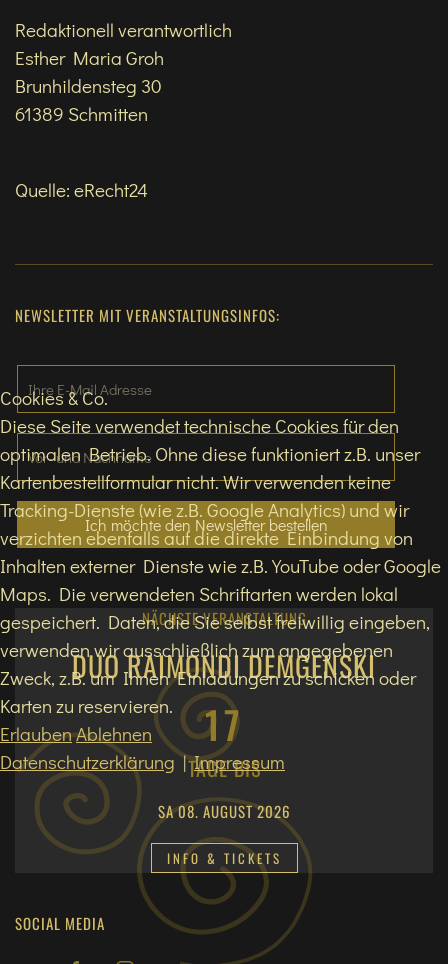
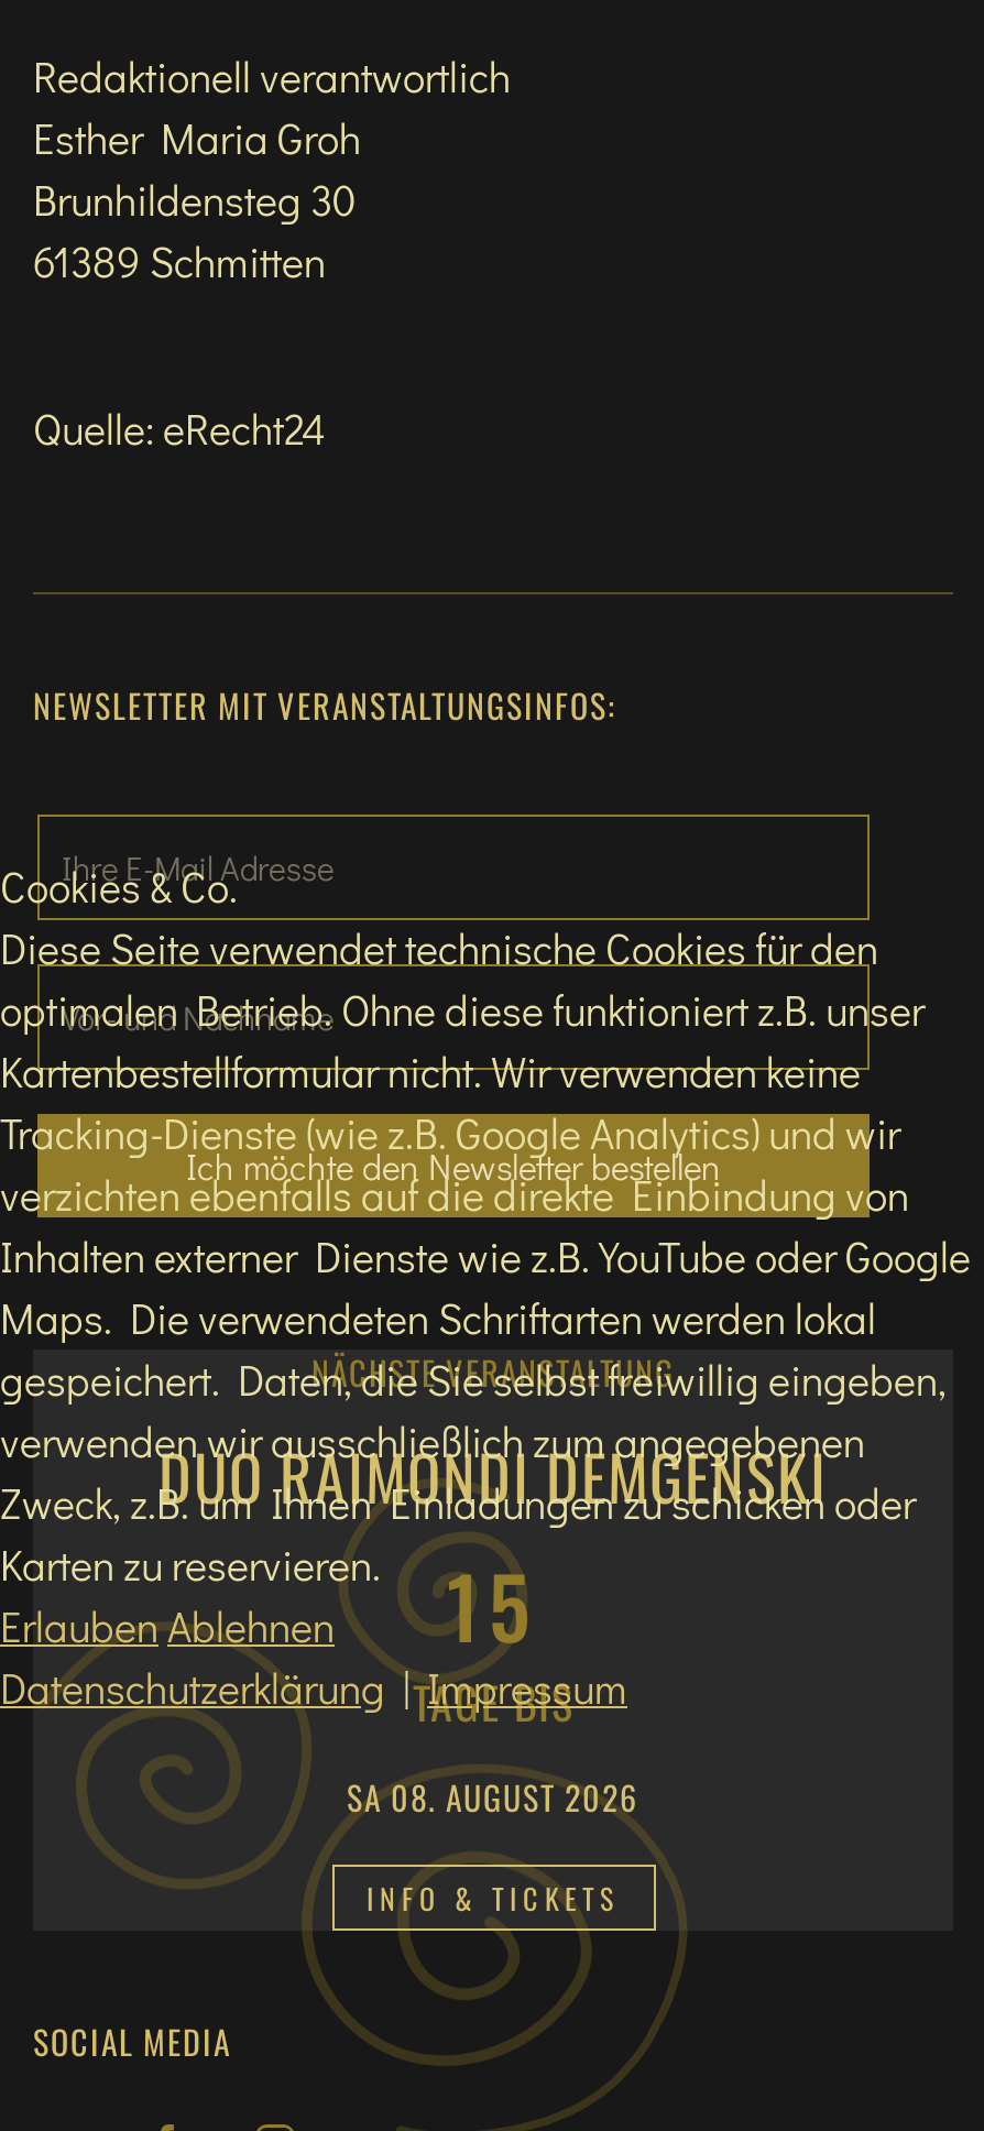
[0,693,243,752] Karten zu reservieren. 17 -> [0,1536,539,1665] Karten zu reservieren. 15

